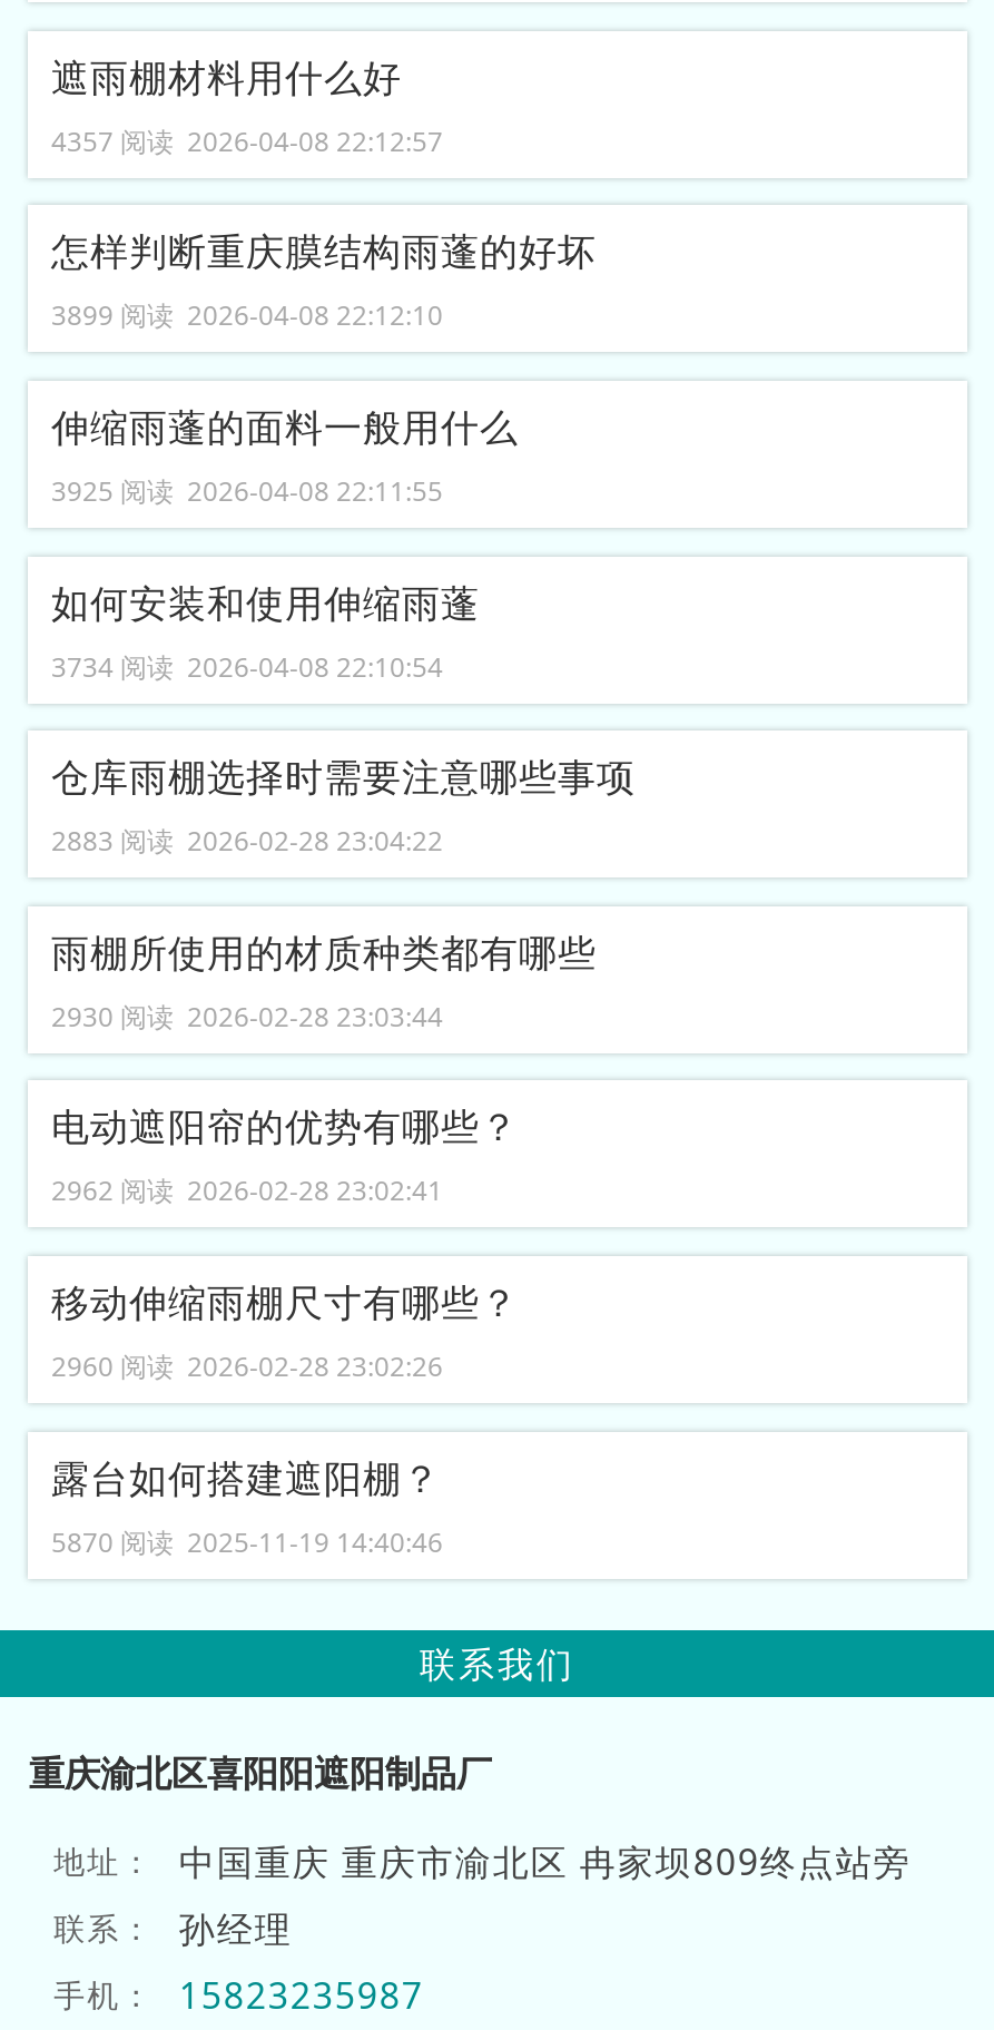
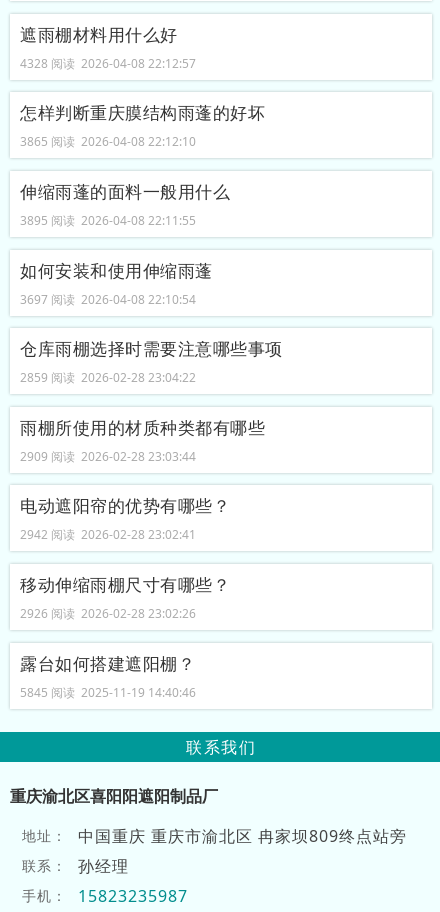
[51,122,443,160] 4357 阅读 2026-04-08 22:12:57 -> [20,55,196,72] 4328 阅读 2026-04-08 22:12:57
[51,297,443,335] 3899 阅读 2026-04-08 22:12:10 -> [20,133,196,150] 3865 阅读 2026-04-08 22:12:10
[51,472,443,510] 3925 阅读 2026-04-08 22:11:55 -> [20,212,196,229] 3895 阅读 2026-04-08 22:11:55
[51,647,443,685] 3734 阅读 2026-04-08 22:10:54 -> [20,290,196,307] 3697 阅读 2026-04-08 22:10:54
[51,822,443,860] 2883 阅读 2026-02-28 23:04:22 -> [20,369,196,386] 2859 阅读 2026-02-28 23:04:22
[51,997,443,1035] 2930 阅读 2026-02-28 23:03:44 -> [20,448,196,465] 2909 阅读 2026-02-28 23:03:44
[51,1172,443,1210] 2962 阅读 2026-02-28 23:02:41 -> [20,526,196,543] 2942 阅读 2026-02-28 23:02:41
[51,1347,443,1385] 2960 阅读 2026-02-28 23:02:26 -> [20,605,196,622] 2926 阅读 2026-02-28 23:02:26
[51,1523,443,1561] 5870 阅读 2025-11-19 14:40:46 -> [20,684,196,701] 5845 阅读 2025-11-19 14:40:46

